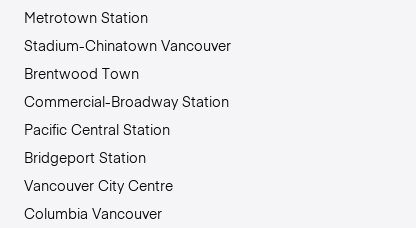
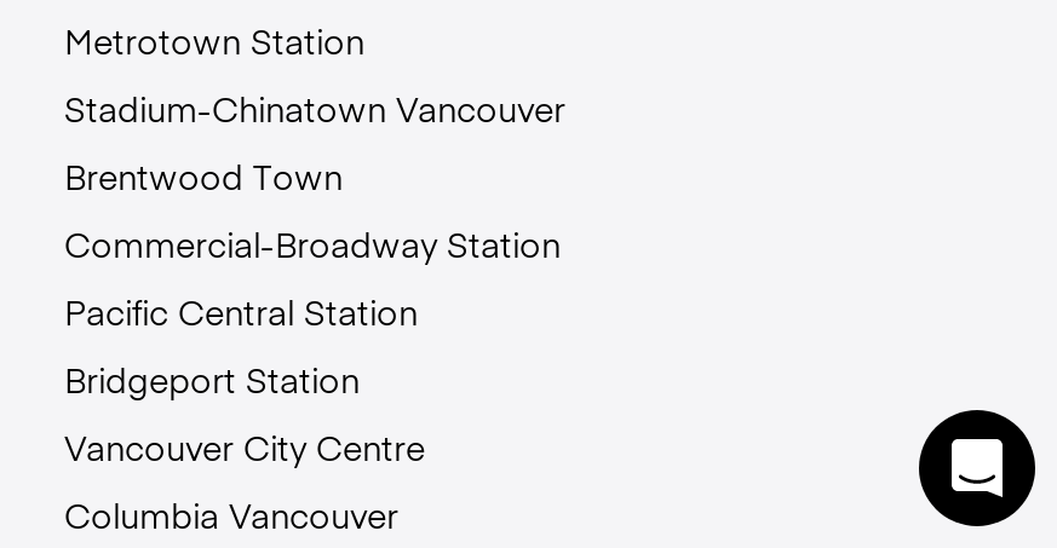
none -> [917,408,1038,529] [image]

